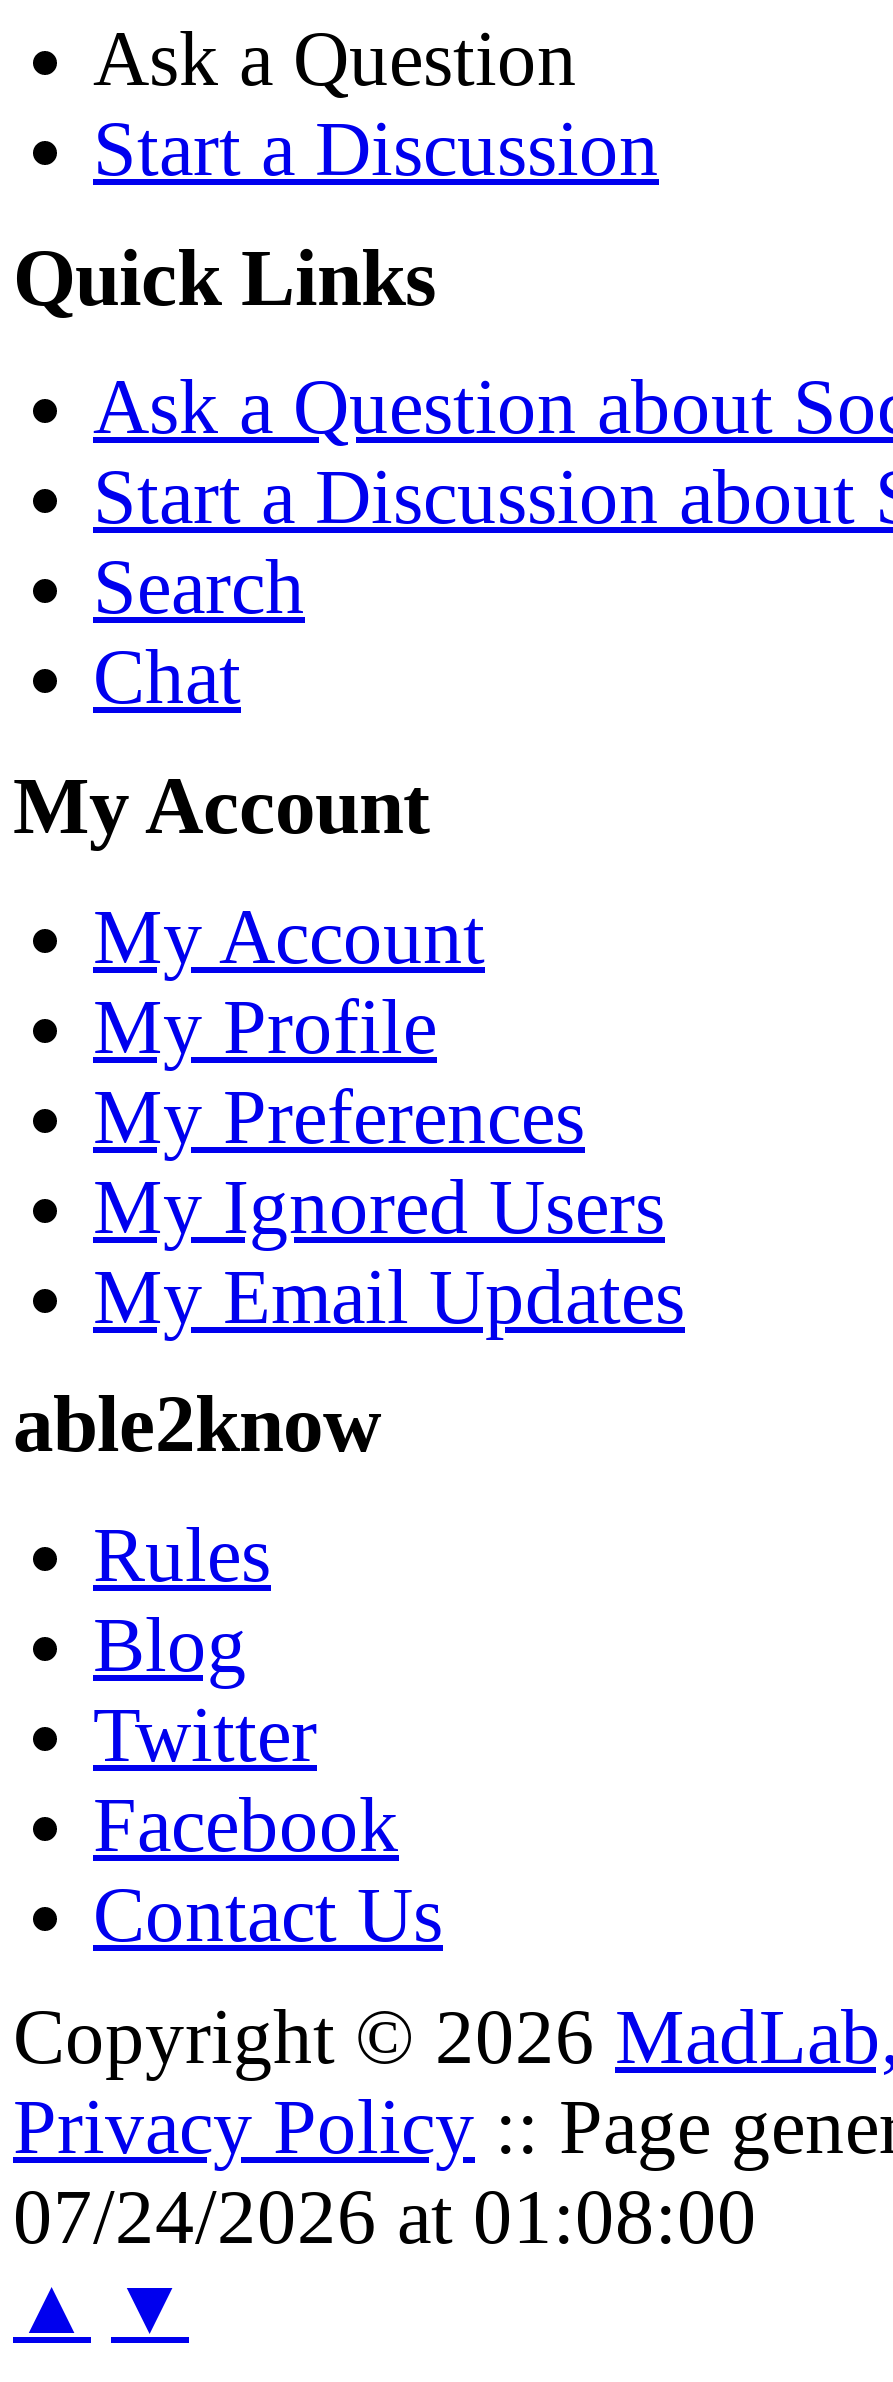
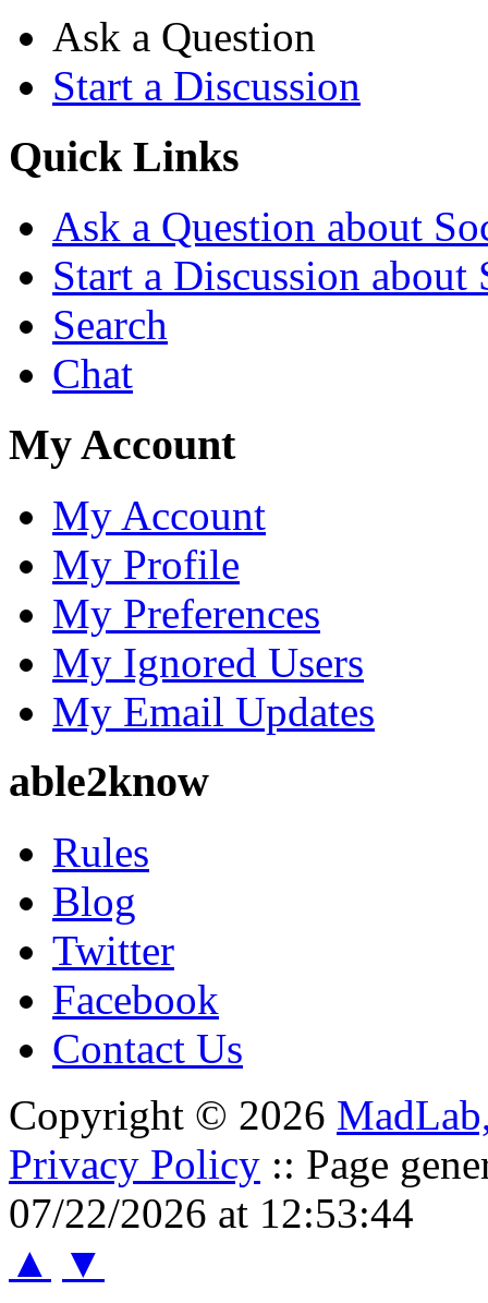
[13,2173,757,2259] 07/24/2026 at 01:08:00 -> [9,1190,414,1237] 07/22/2026 at 12:53:44

